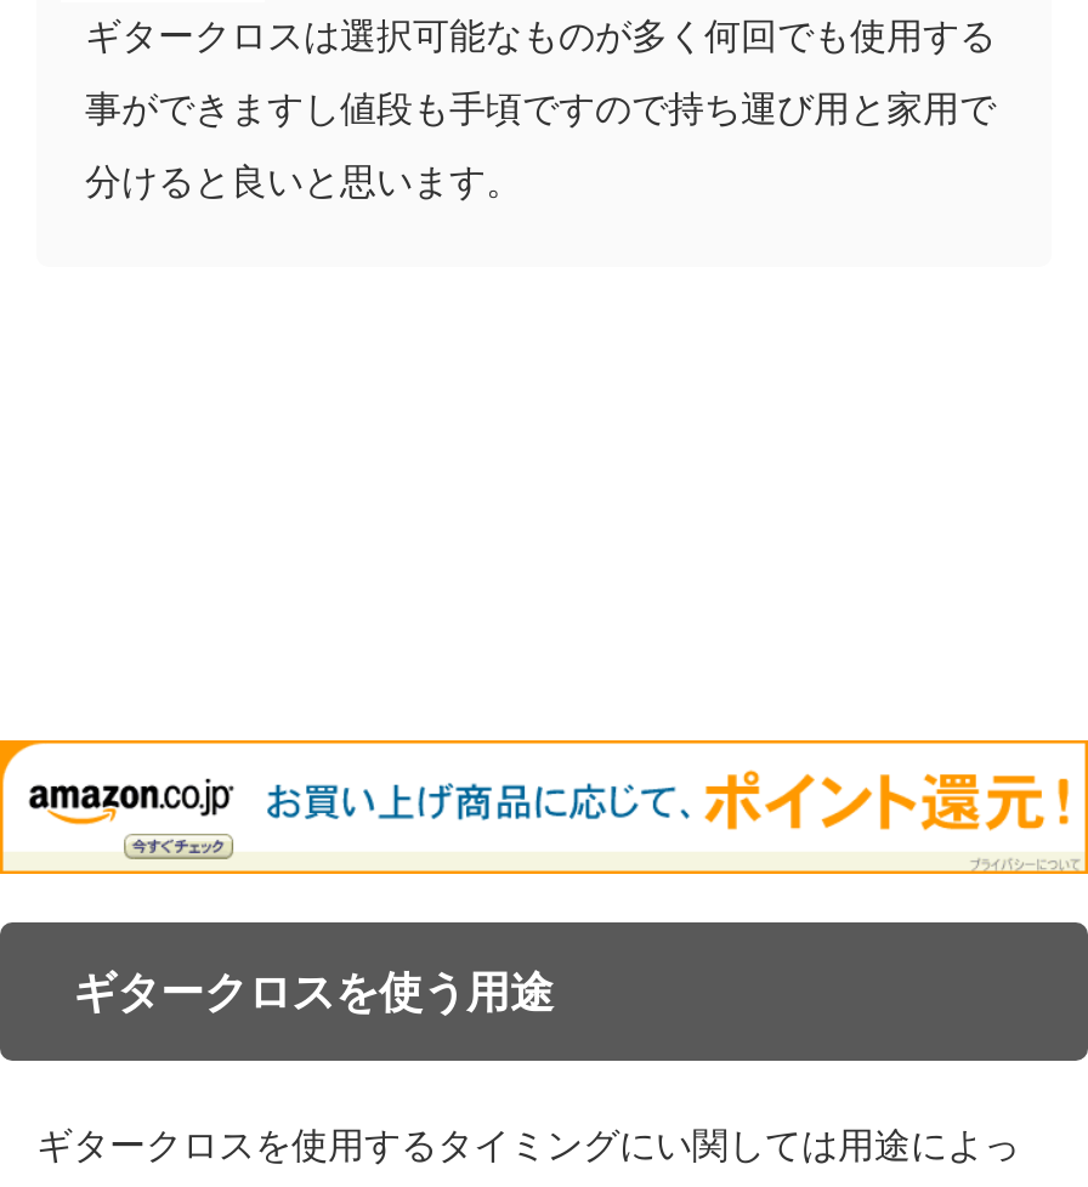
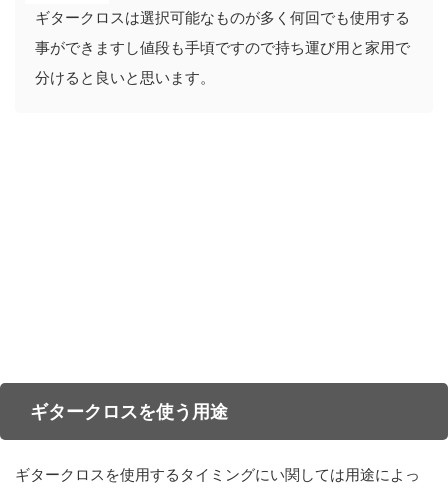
[7,738,1081,876] [image] -> none

